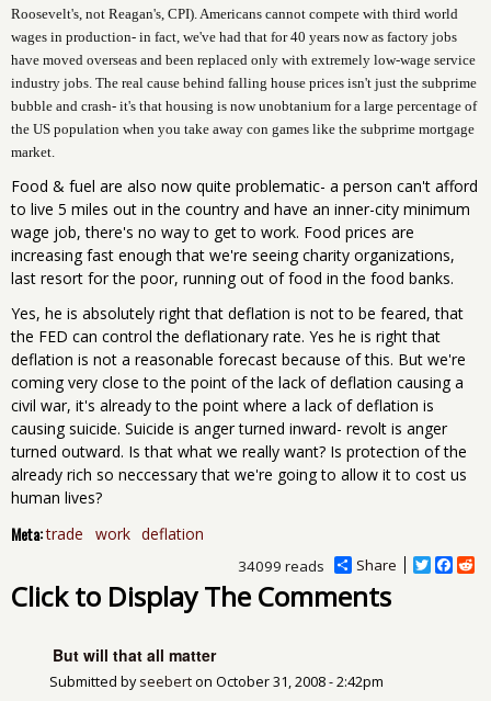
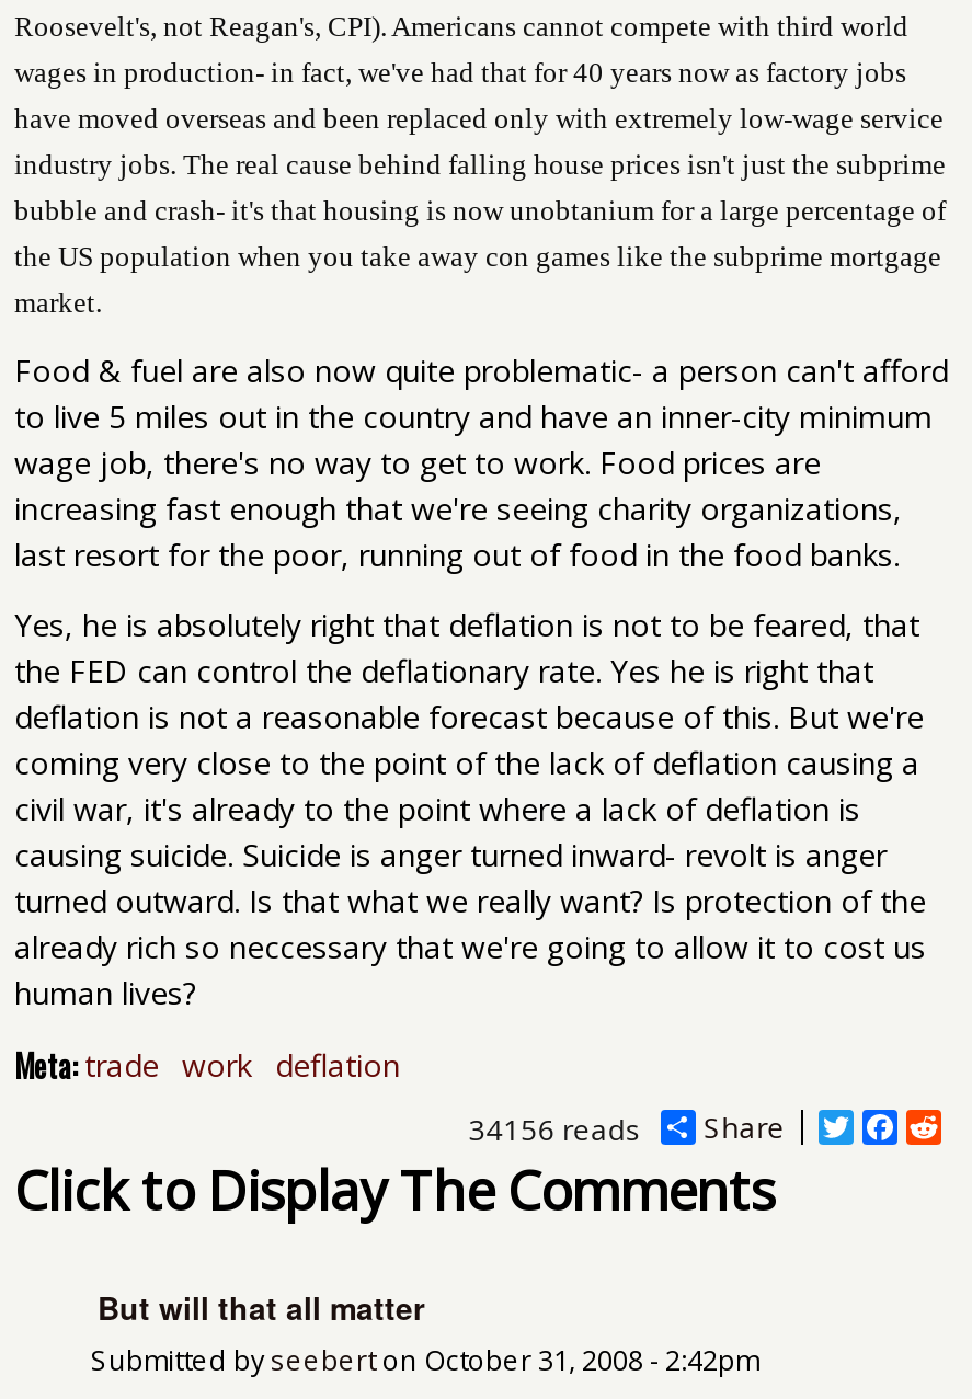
[238,556,325,576] 34099 reads -> [468,1109,641,1148] 34156 reads

